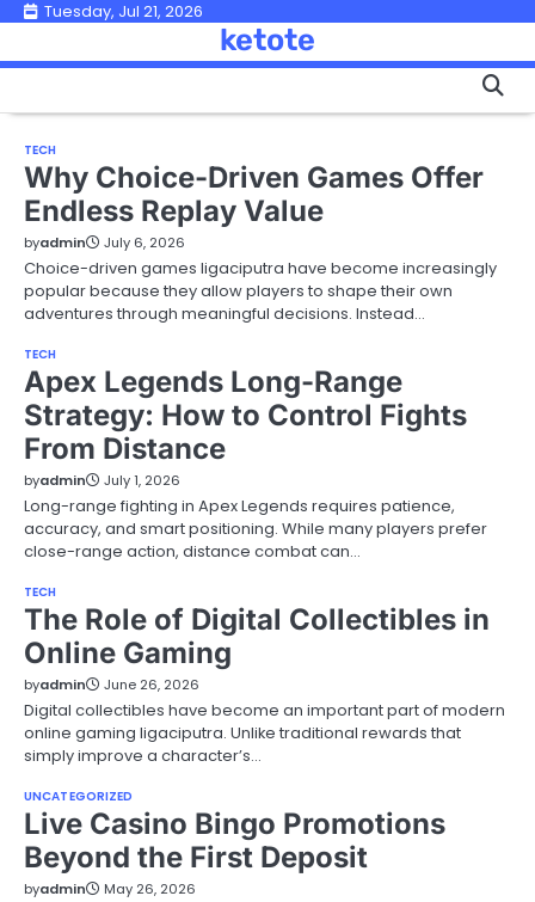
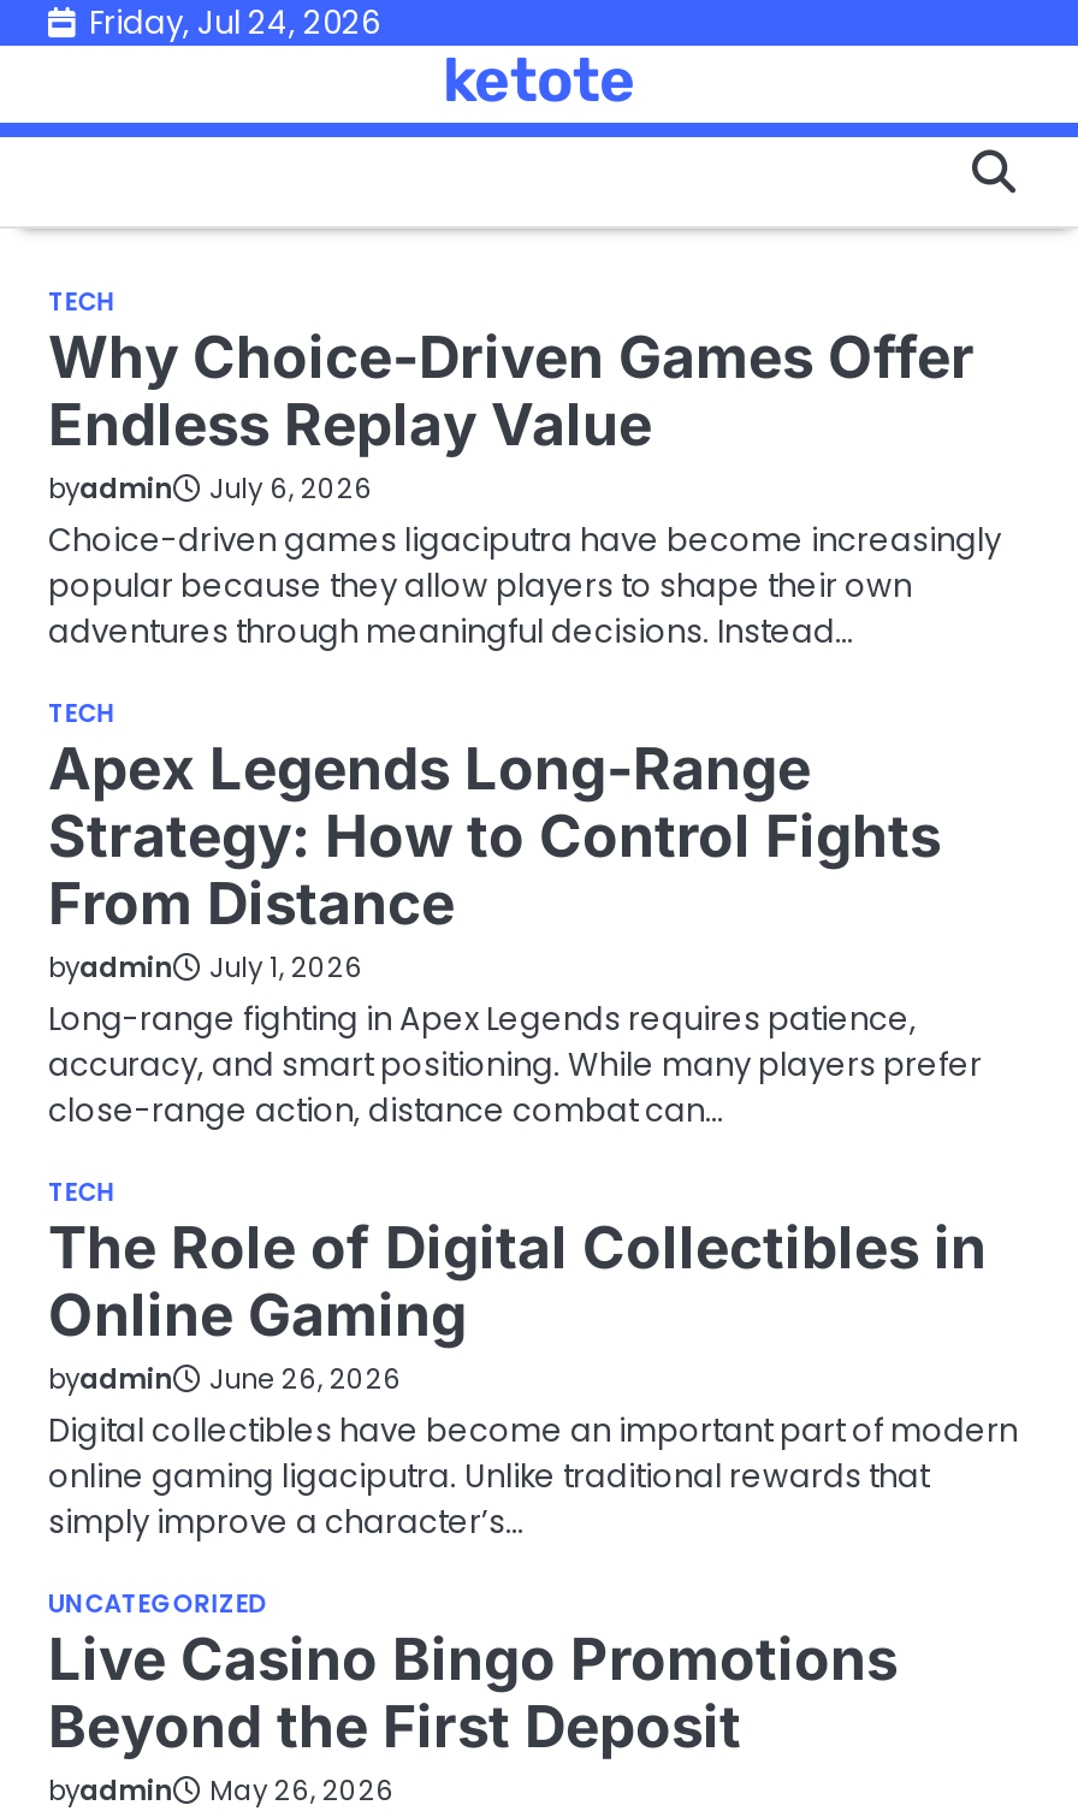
[44,0,203,23] Tuesday, Jul 21, 2026 -> [89,0,380,46] Friday, Jul 24, 2026

